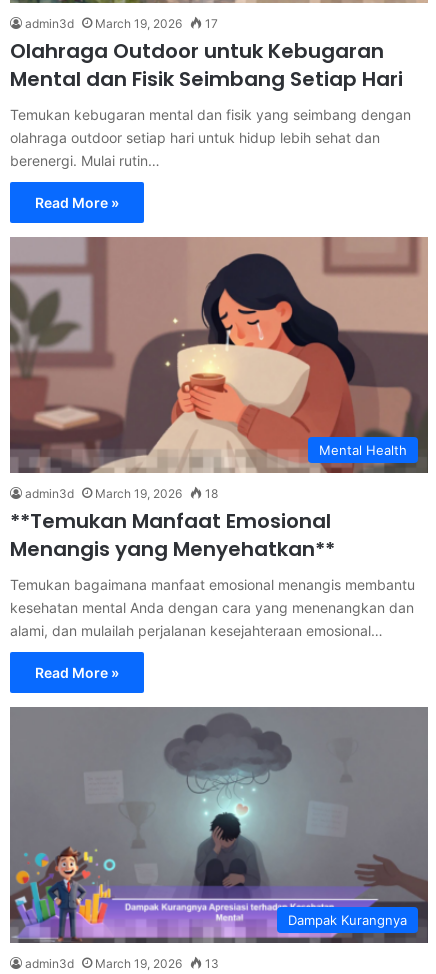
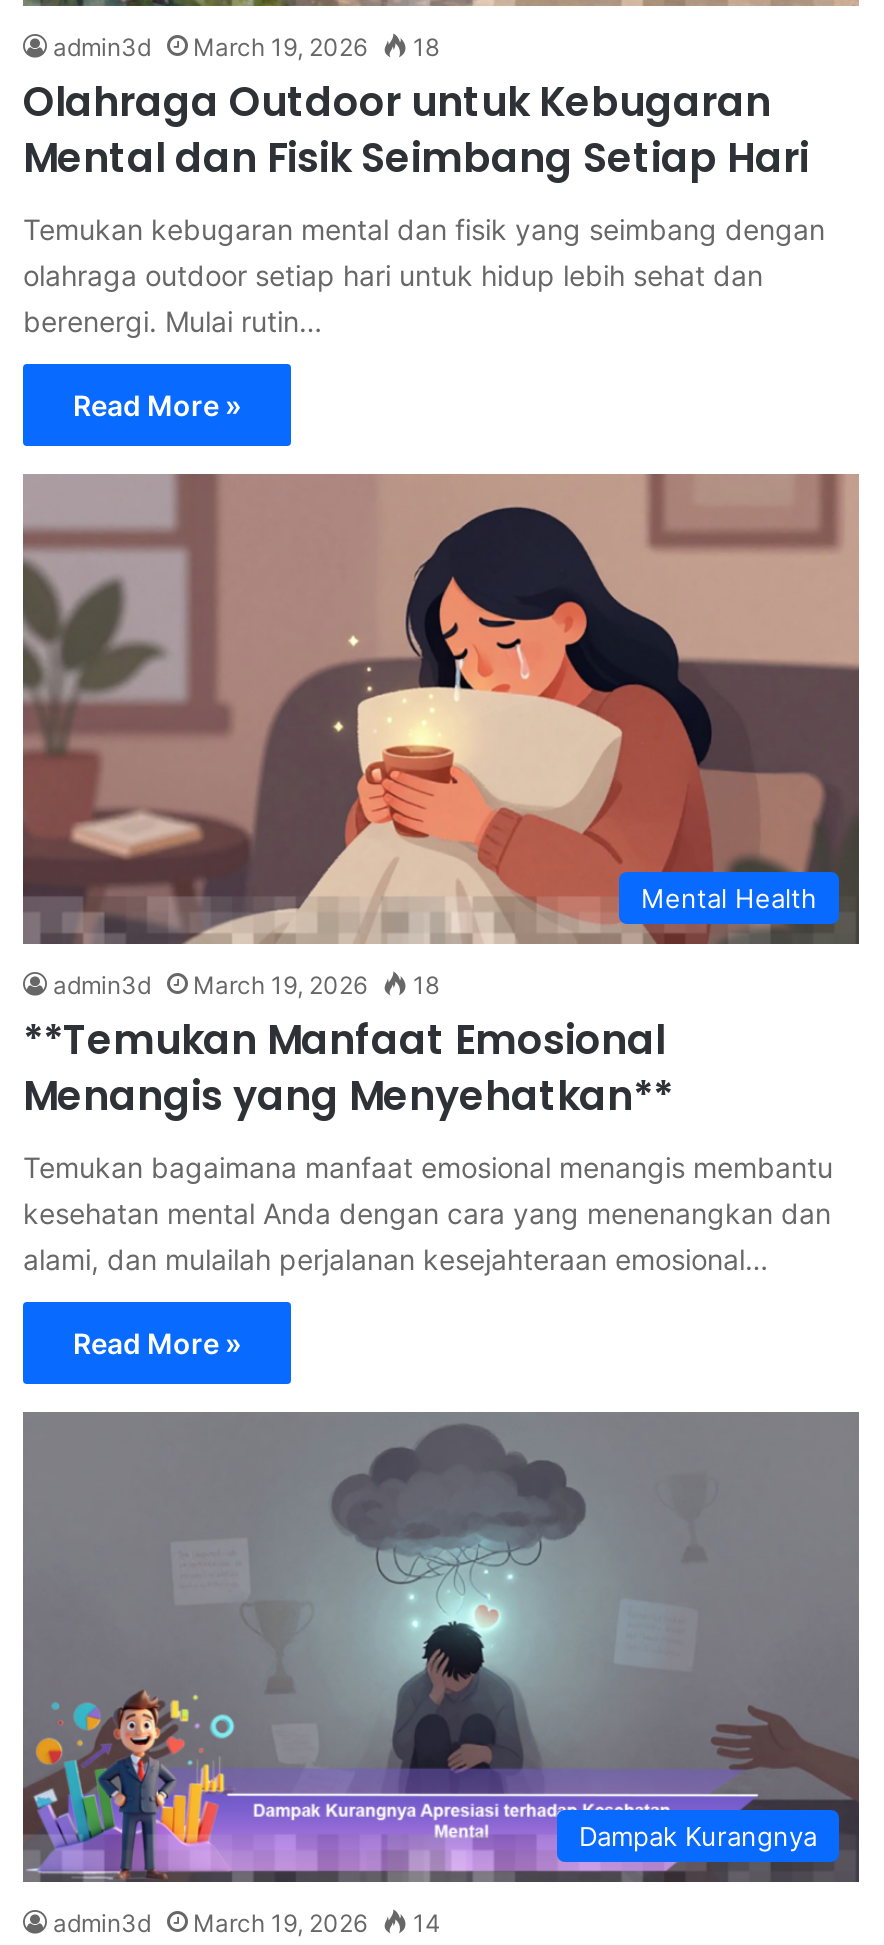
[25,16,218,31] admin3d March 19, 2026 17 -> [53,33,439,63] admin3d March 19, 2026 18
[25,956,219,971] admin3d March 19, 2026 13 -> [53,1909,441,1939] admin3d March 19, 2026 14

